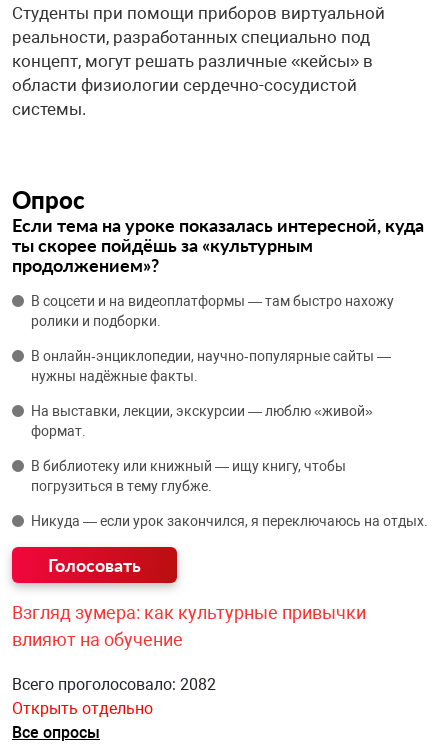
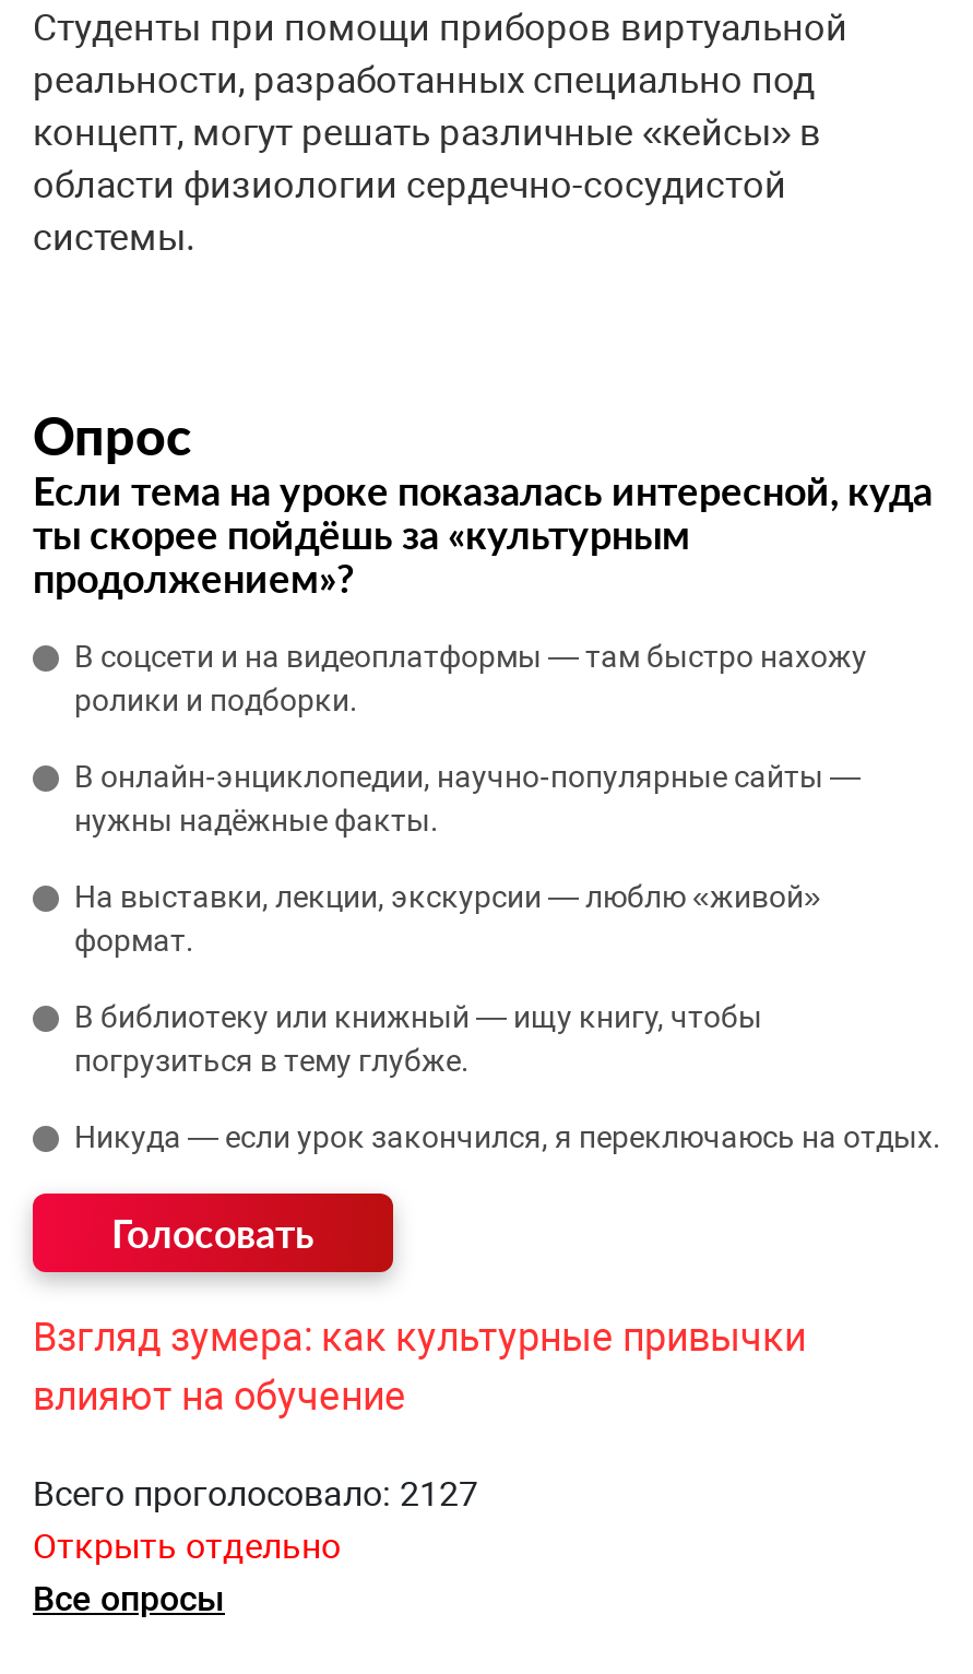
[12,674,216,693] Всего проголосовало: 2082 -> [33,1473,478,1515] Всего проголосовало: 2127

